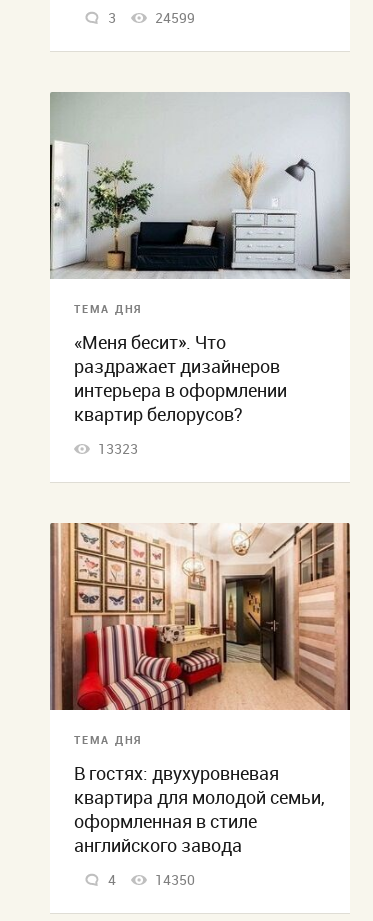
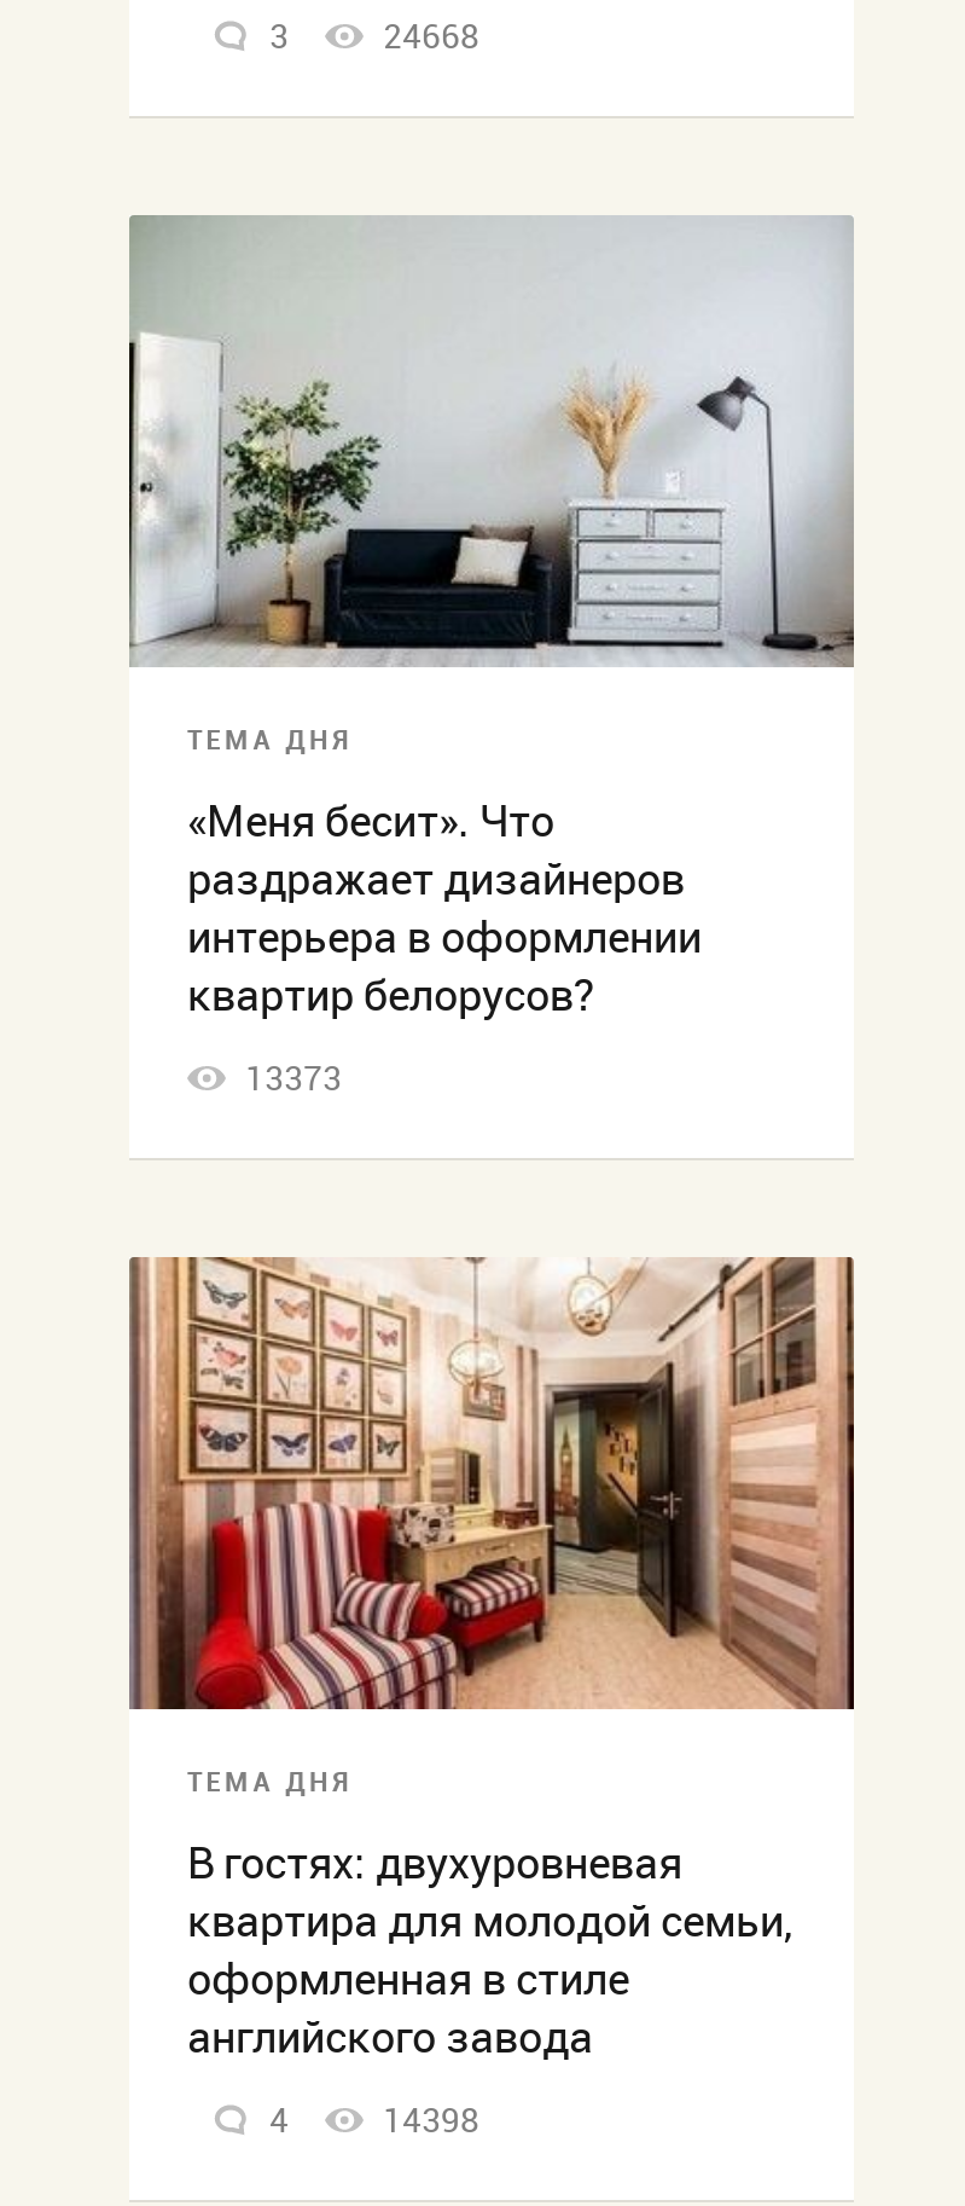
[155,10,195,26] 24599 -> [383,17,479,56] 24668
[98,441,138,457] 13323 -> [245,1059,342,1098] 13373
[155,872,195,888] 14350 -> [383,2101,479,2140] 14398

